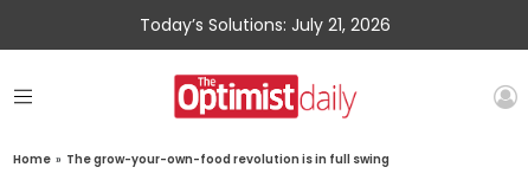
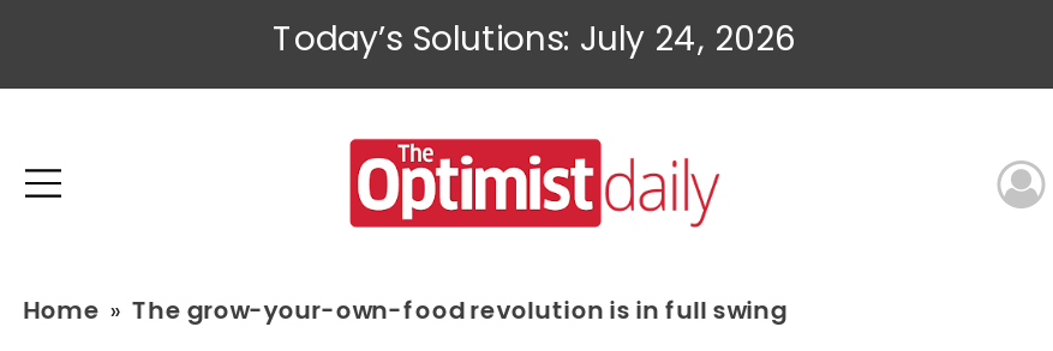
[140,13,391,37] Today’s Solutions: July 21, 2026 -> [273,14,796,62] Today’s Solutions: July 24, 2026

